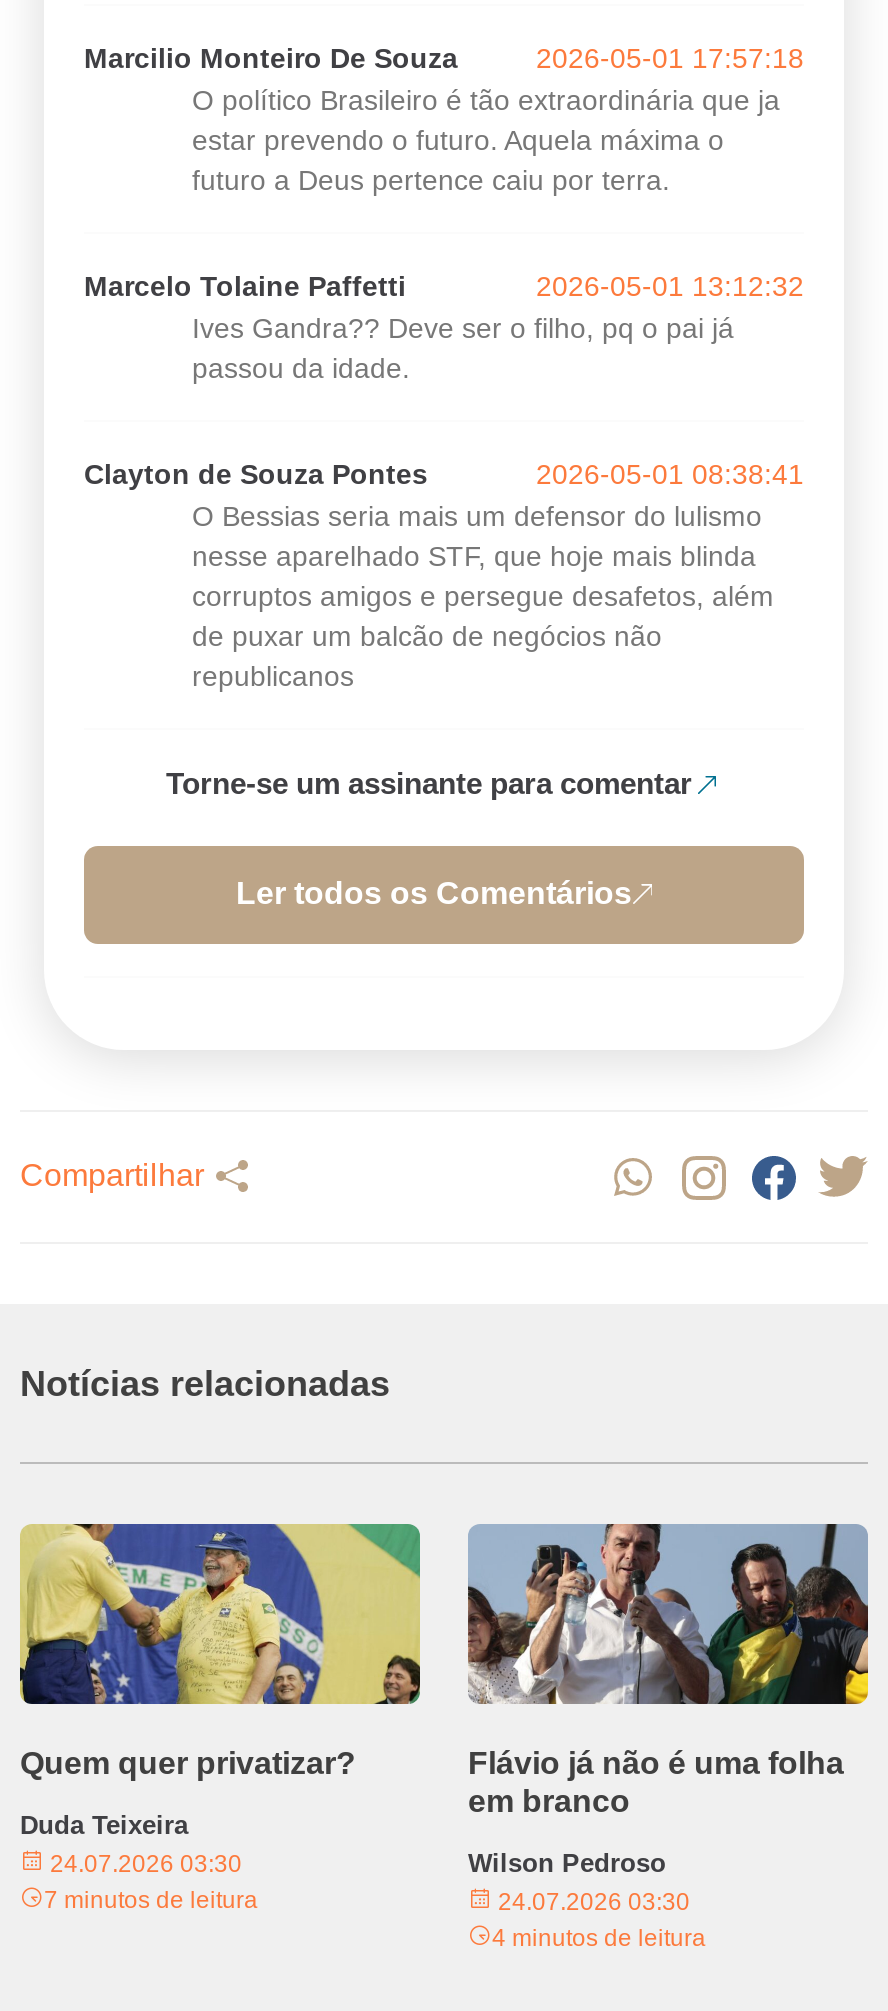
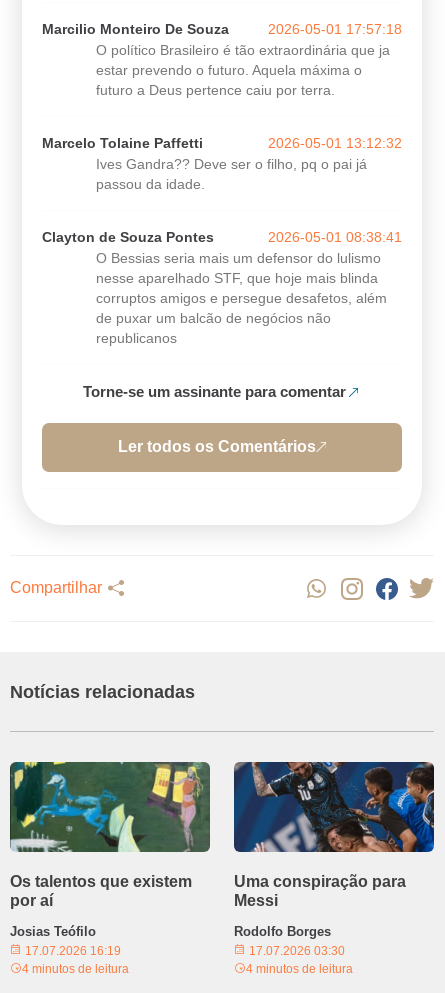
[18,1522,422,1780] [image] | Quem quer privatizar? -> [9,761,211,909] [image] | Os talentos que existem | por aí
[466,1522,870,1818] [image] | Flávio já não é uma folha | em branco -> [233,761,435,909] [image] | Uma conspiração para | Messi
[20,1810,258,1914] Duda Teixeira | 24.07.2026 03:30 | 7 minutos de leitura -> [10,924,129,976] Josias Teófilo | 17.07.2026 16:19 | 4 minutos de leitura
[468,1848,690,1916] Wilson Pedroso | 24.07.2026 03:30 -> [234,924,345,958] Rodolfo Borges | 17.07.2026 03:30

